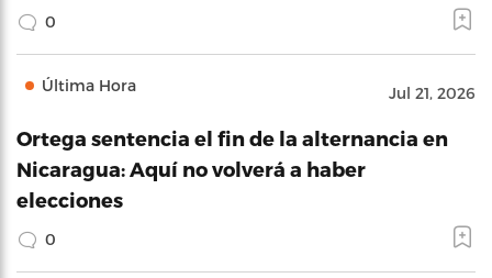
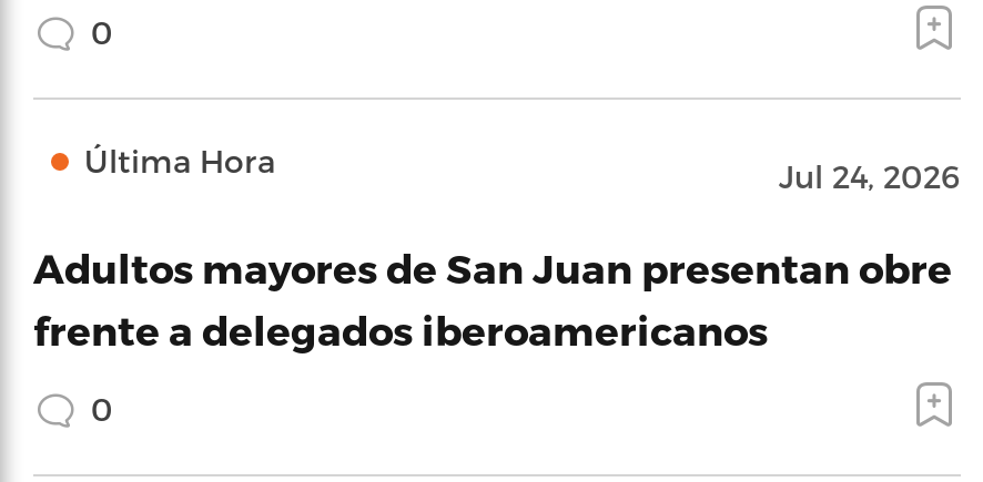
[389,84,476,102] Jul 21, 2026 -> [779,157,961,195] Jul 24, 2026
[16,126,448,211] Ortega sentencia el fin de la alternancia en | Nicaragua: Aquí no volverá a haber | elecciones -> [33,244,952,352] Adultos mayores de San Juan presentan obre | frente a delegados iberoamericanos

